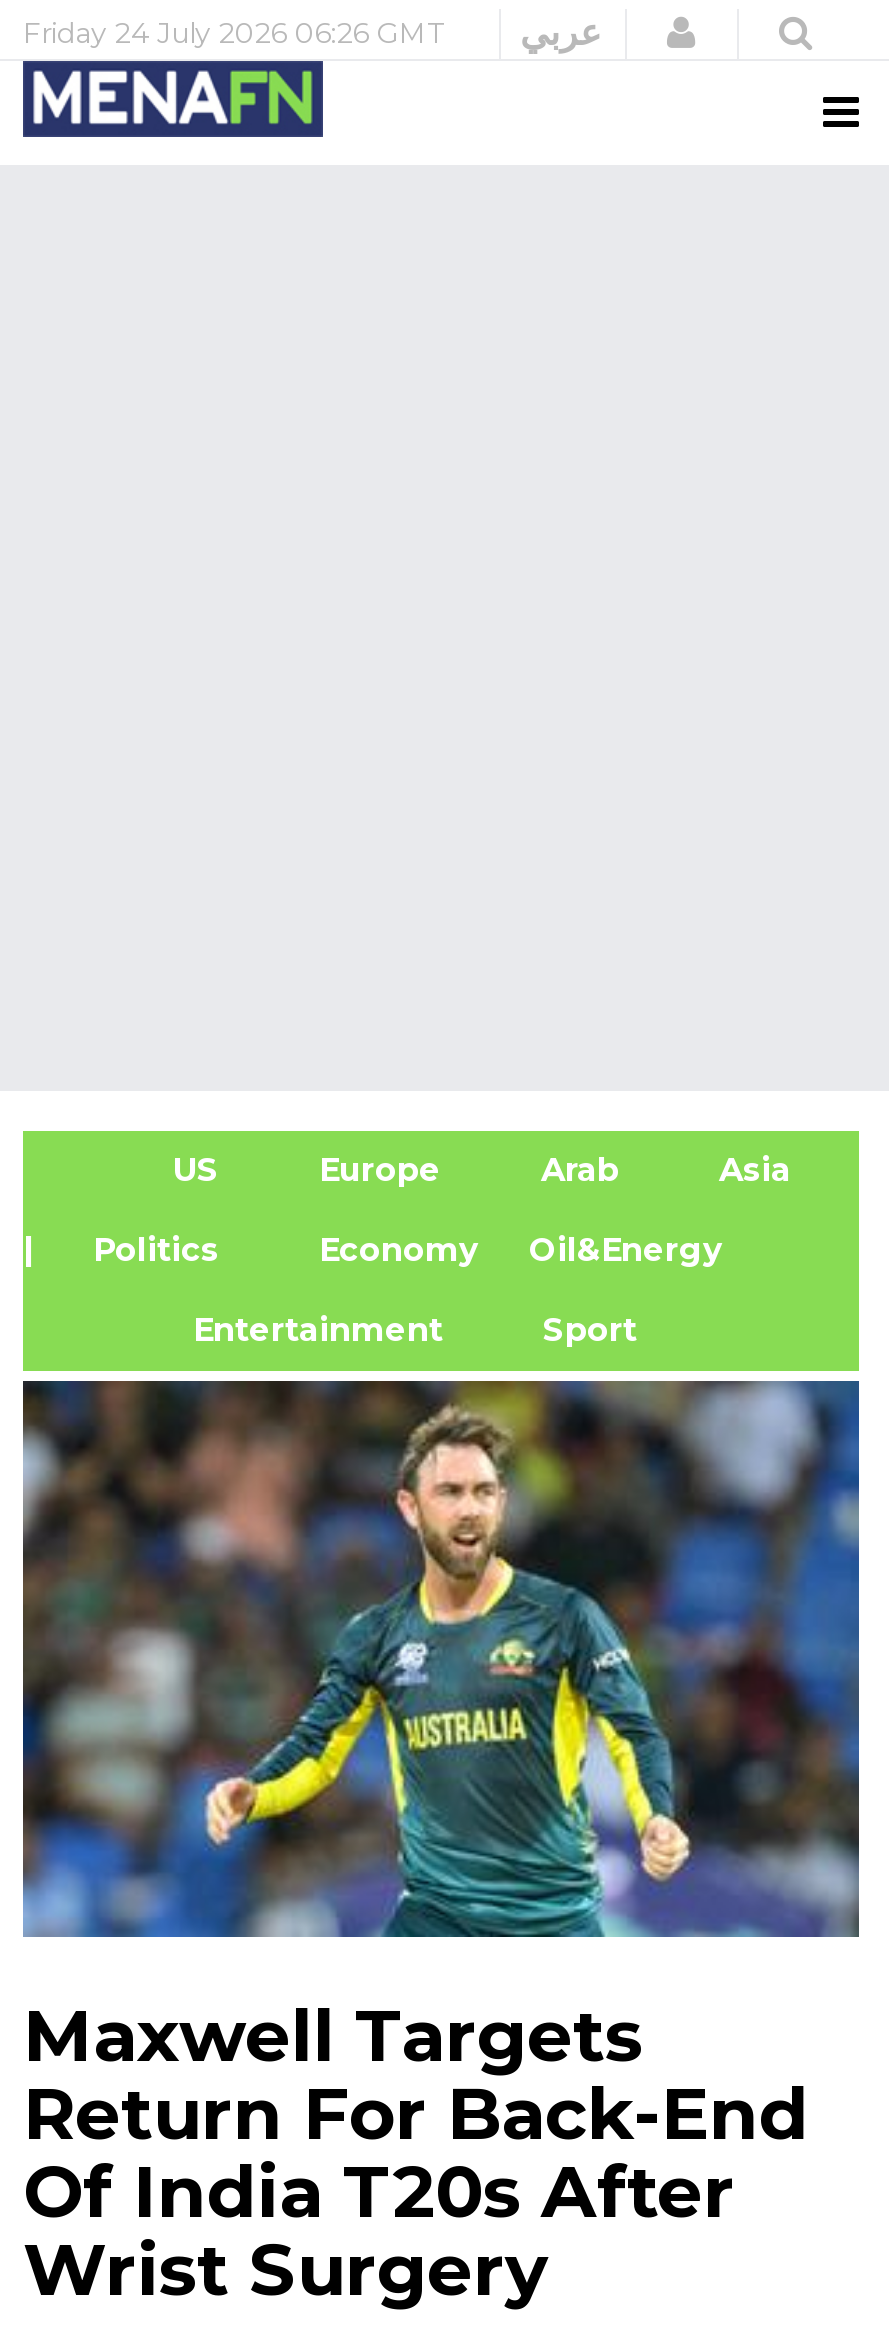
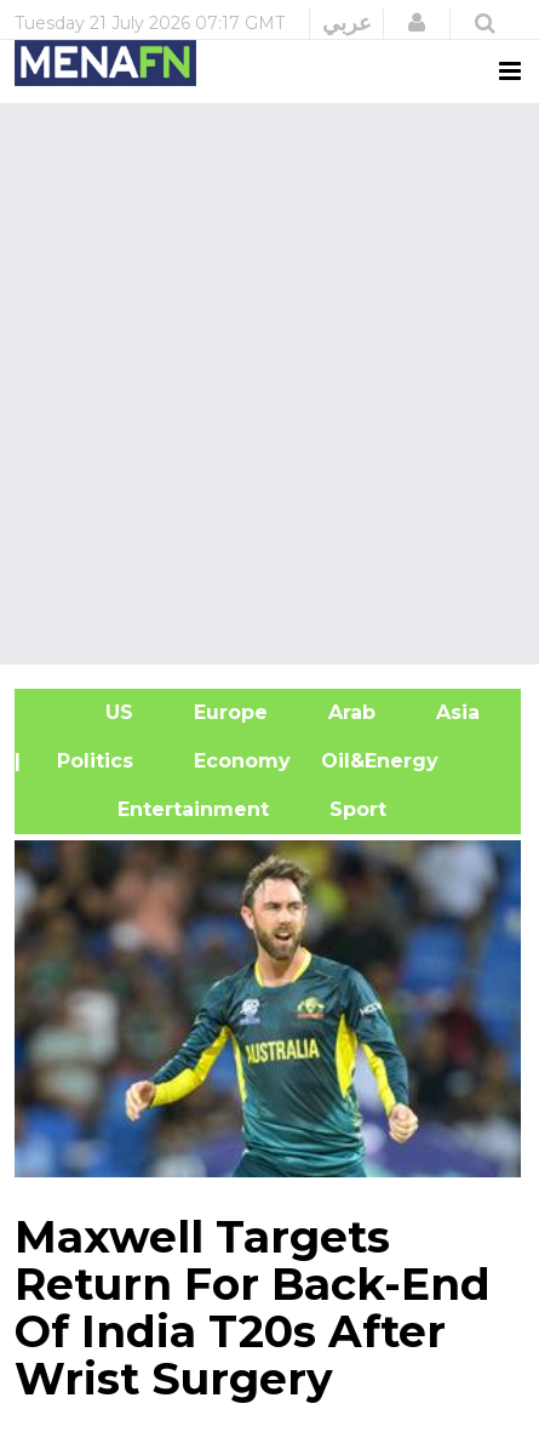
[23,15,443,51] Friday 24 July 2026 06:26 GMT -> [15,12,285,34] Tuesday 21 July 2026 07:17 GMT

